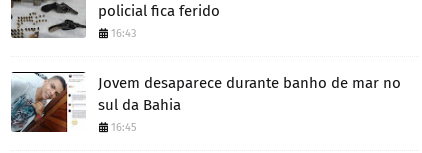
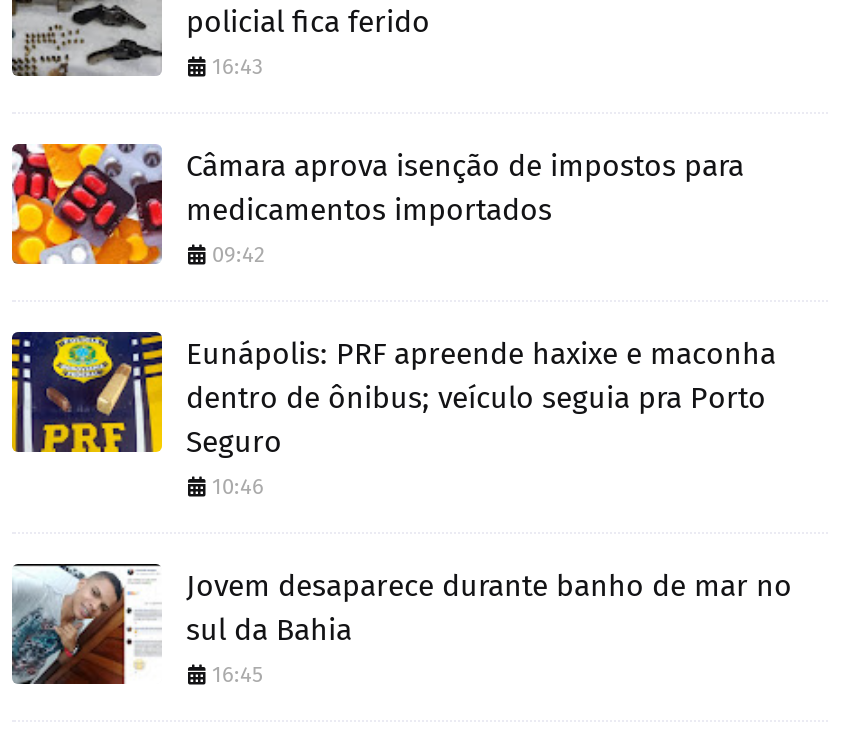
none -> [10,142,776,501] [image] | Câmara aprova isenção de impostos para | medicamentos importados | 09:42 | Eunápolis: PRF apreende haxixe e maconha | dentro de ônibus; veículo seguia pra Porto | Seguro | 10:46
none -> [10,330,158,454] [image]

